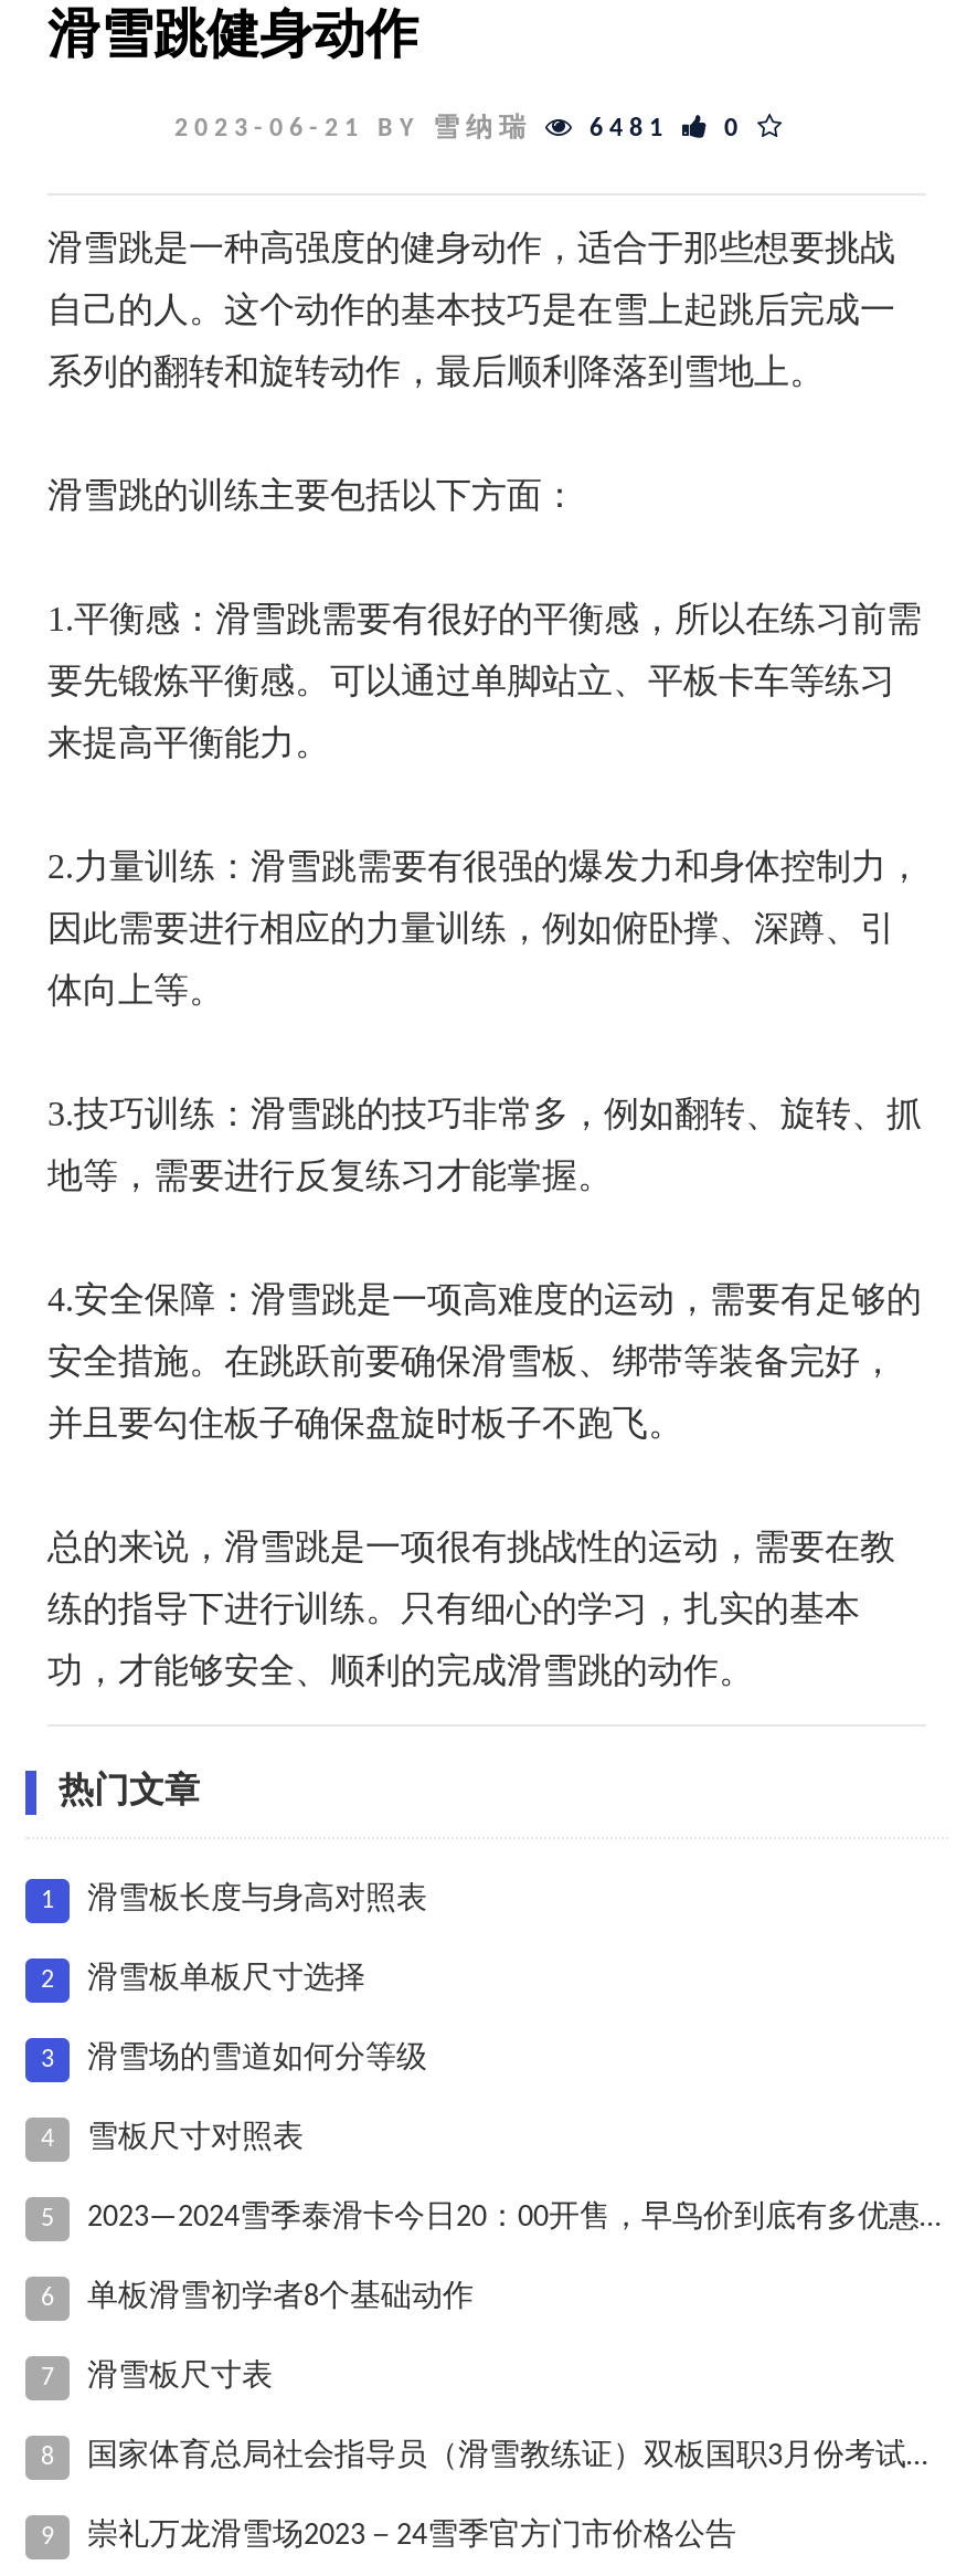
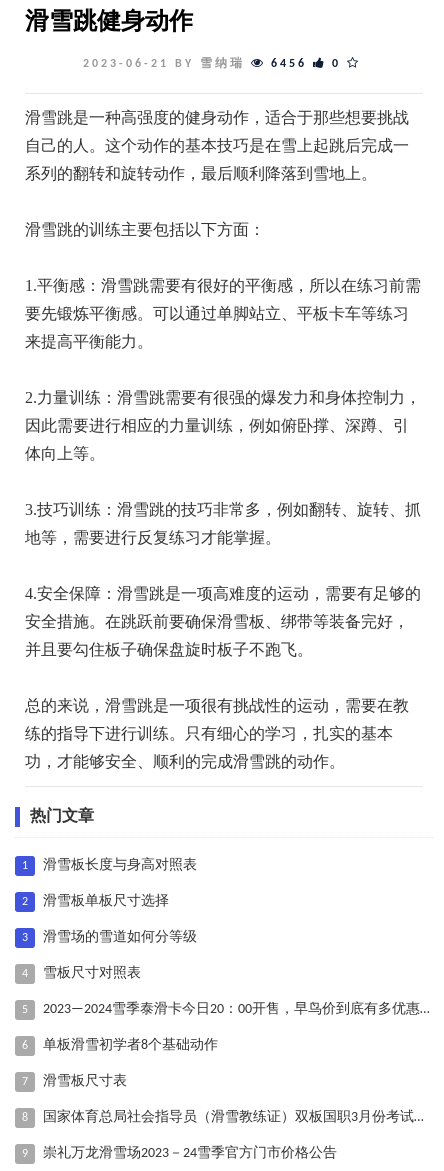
[589,116,669,142] 6481 -> [270,58,306,70] 6456

